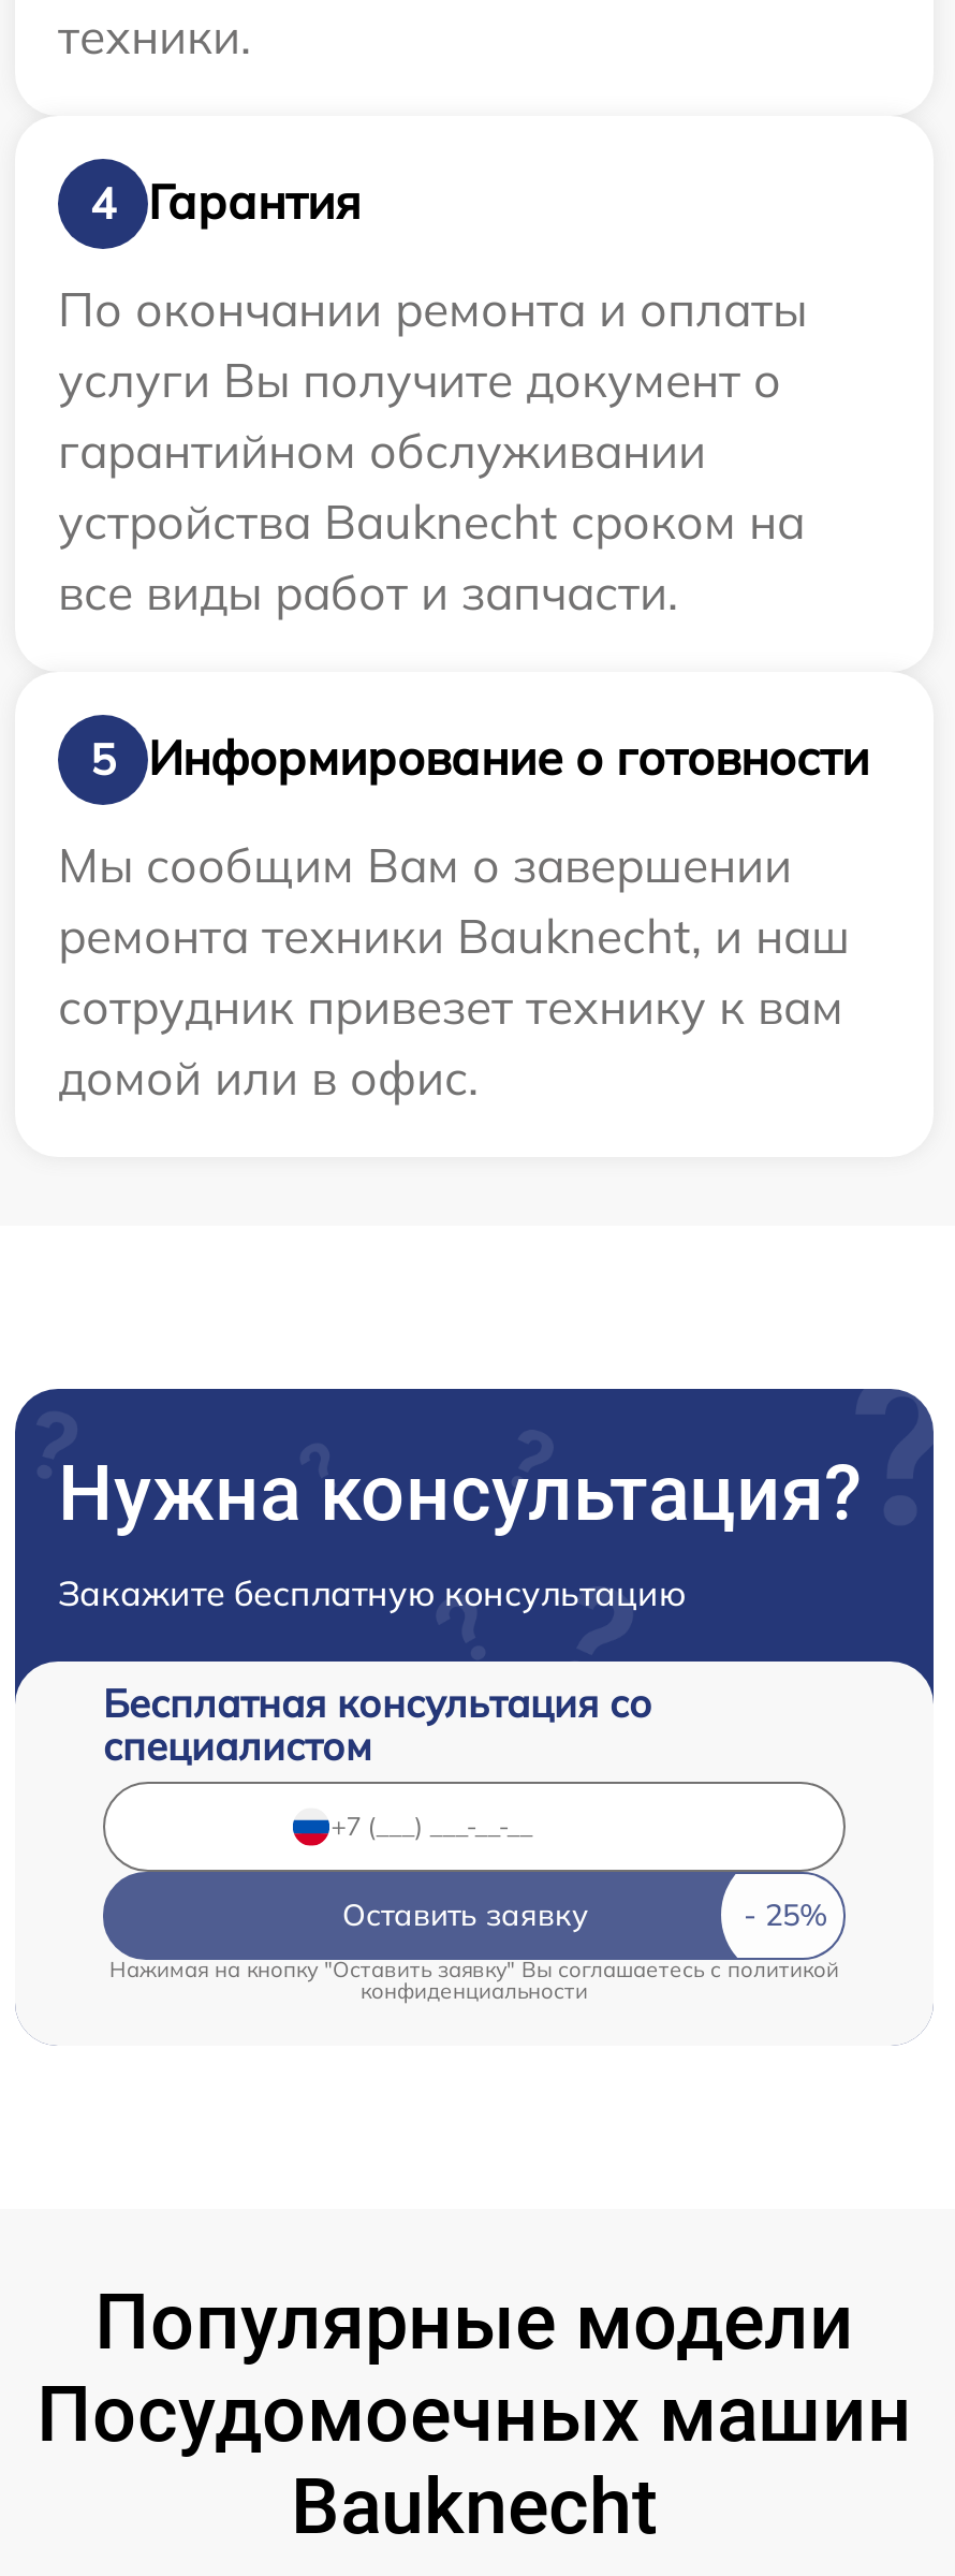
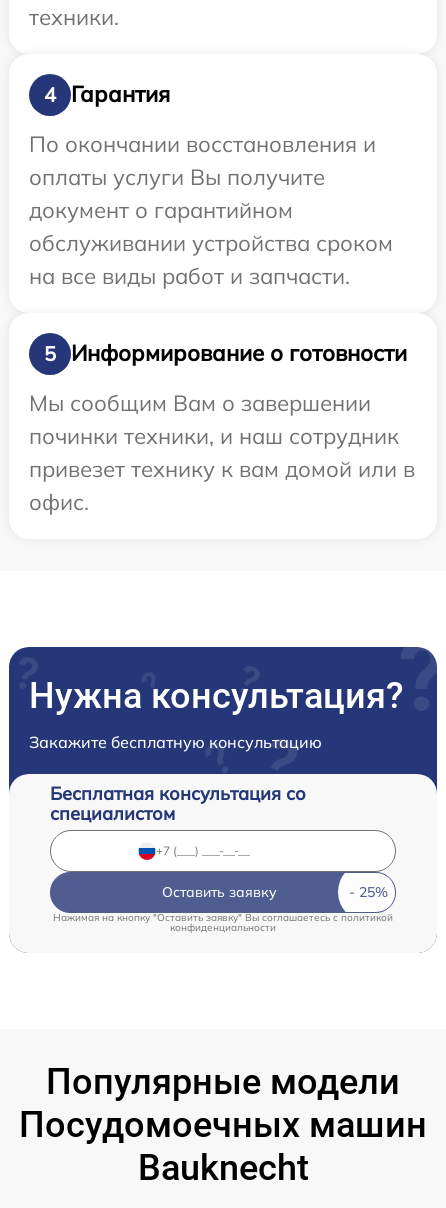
[58,278,807,622] По окончании ремонта и оплаты | услуги Вы получите документ о | гарантийном обслуживании | устройства Bauknecht сроком на | все виды работ и запчасти. -> [29,130,393,290] По окончании восстановления и | оплаты услуги Вы получите | документ о гарантийном | обслуживании устройства сроком | на все виды работ и запчасти.
[58,905,850,1107] ремонта техники Bauknecht, и наш | сотрудник привезет технику к вам | домой или в офис. -> [29,422,415,516] починки техники, и наш сотрудник | привезет технику к вам домой или в | офис.

